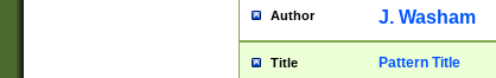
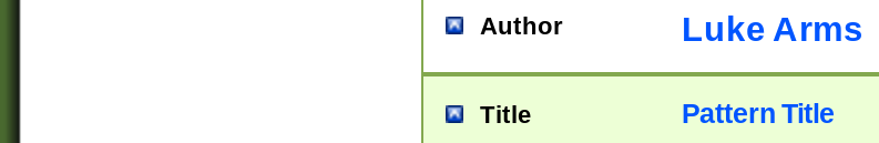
[378,7,475,27] J. Washam -> [682,10,863,48] Luke Arms

